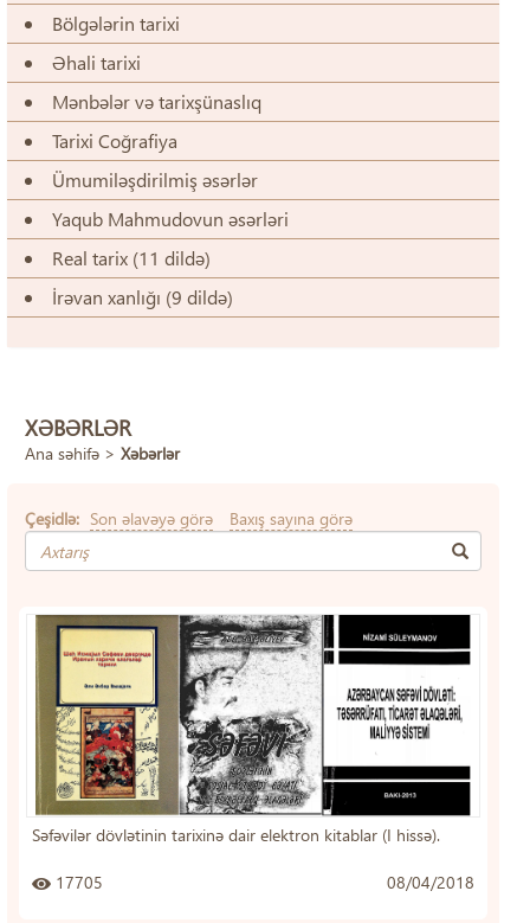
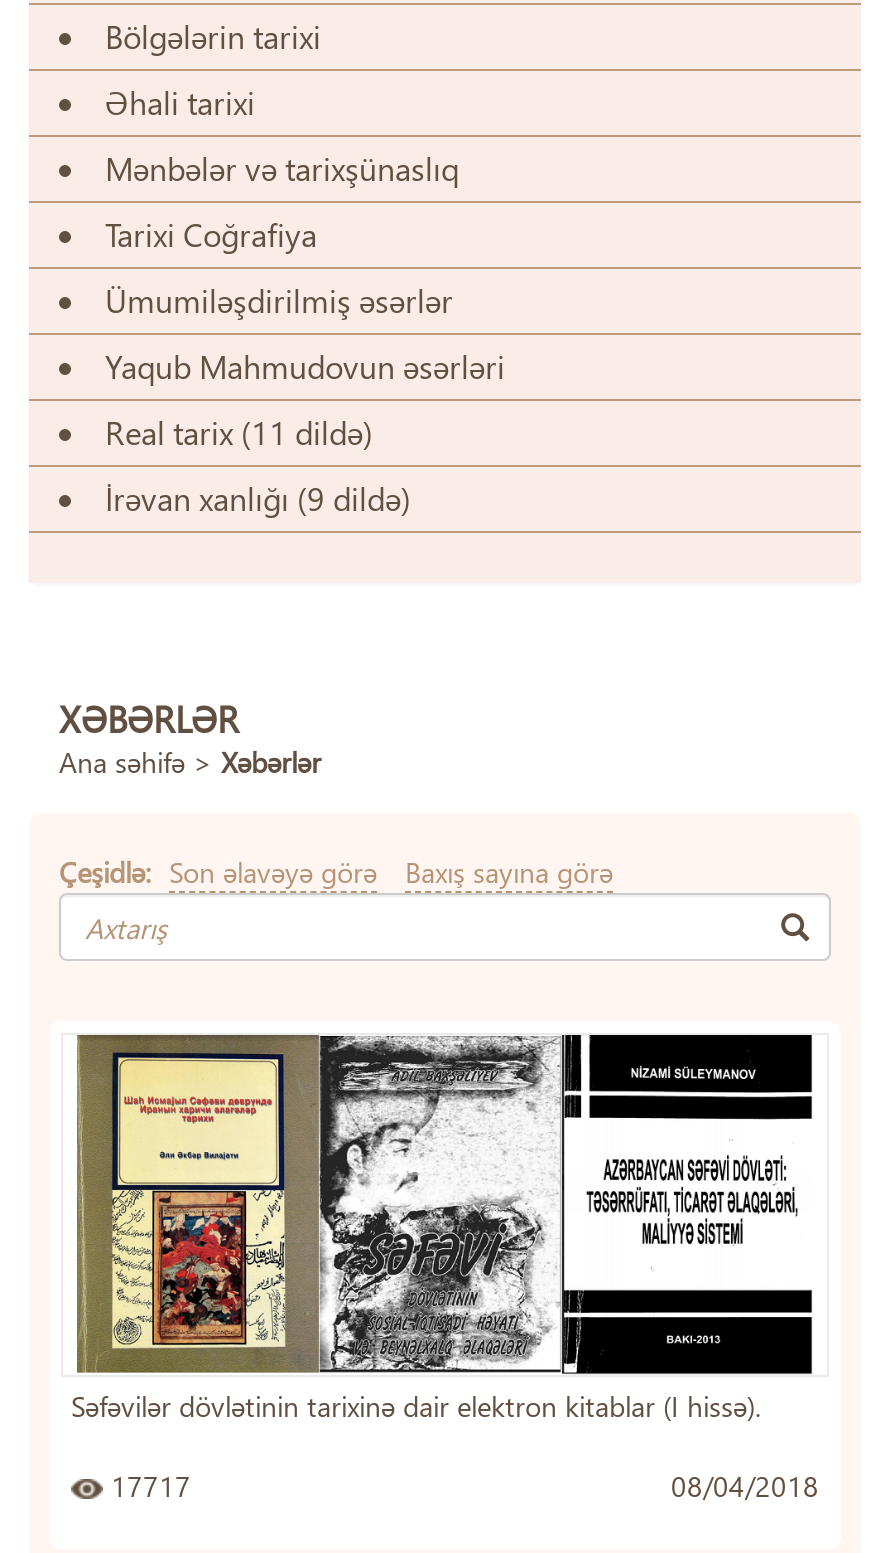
[51,871,103,893] 17705 -> [103,1467,191,1505] 17717

